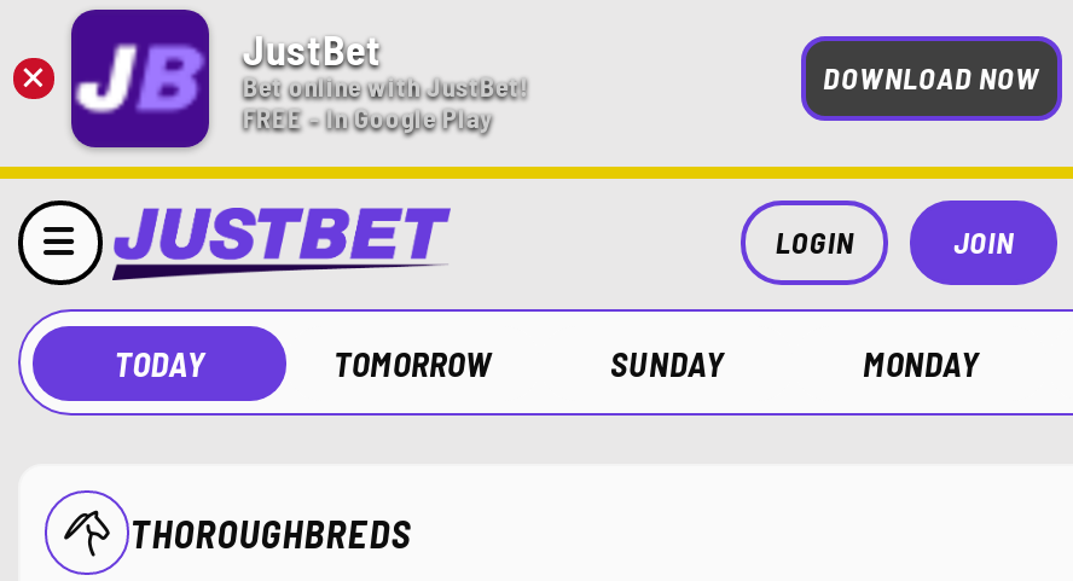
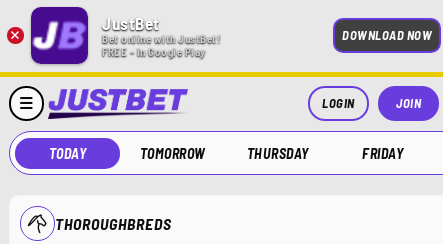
[610,343,979,384] SUNDAY | MONDAY -> [246,145,403,162] THURSDAY | FRIDAY

